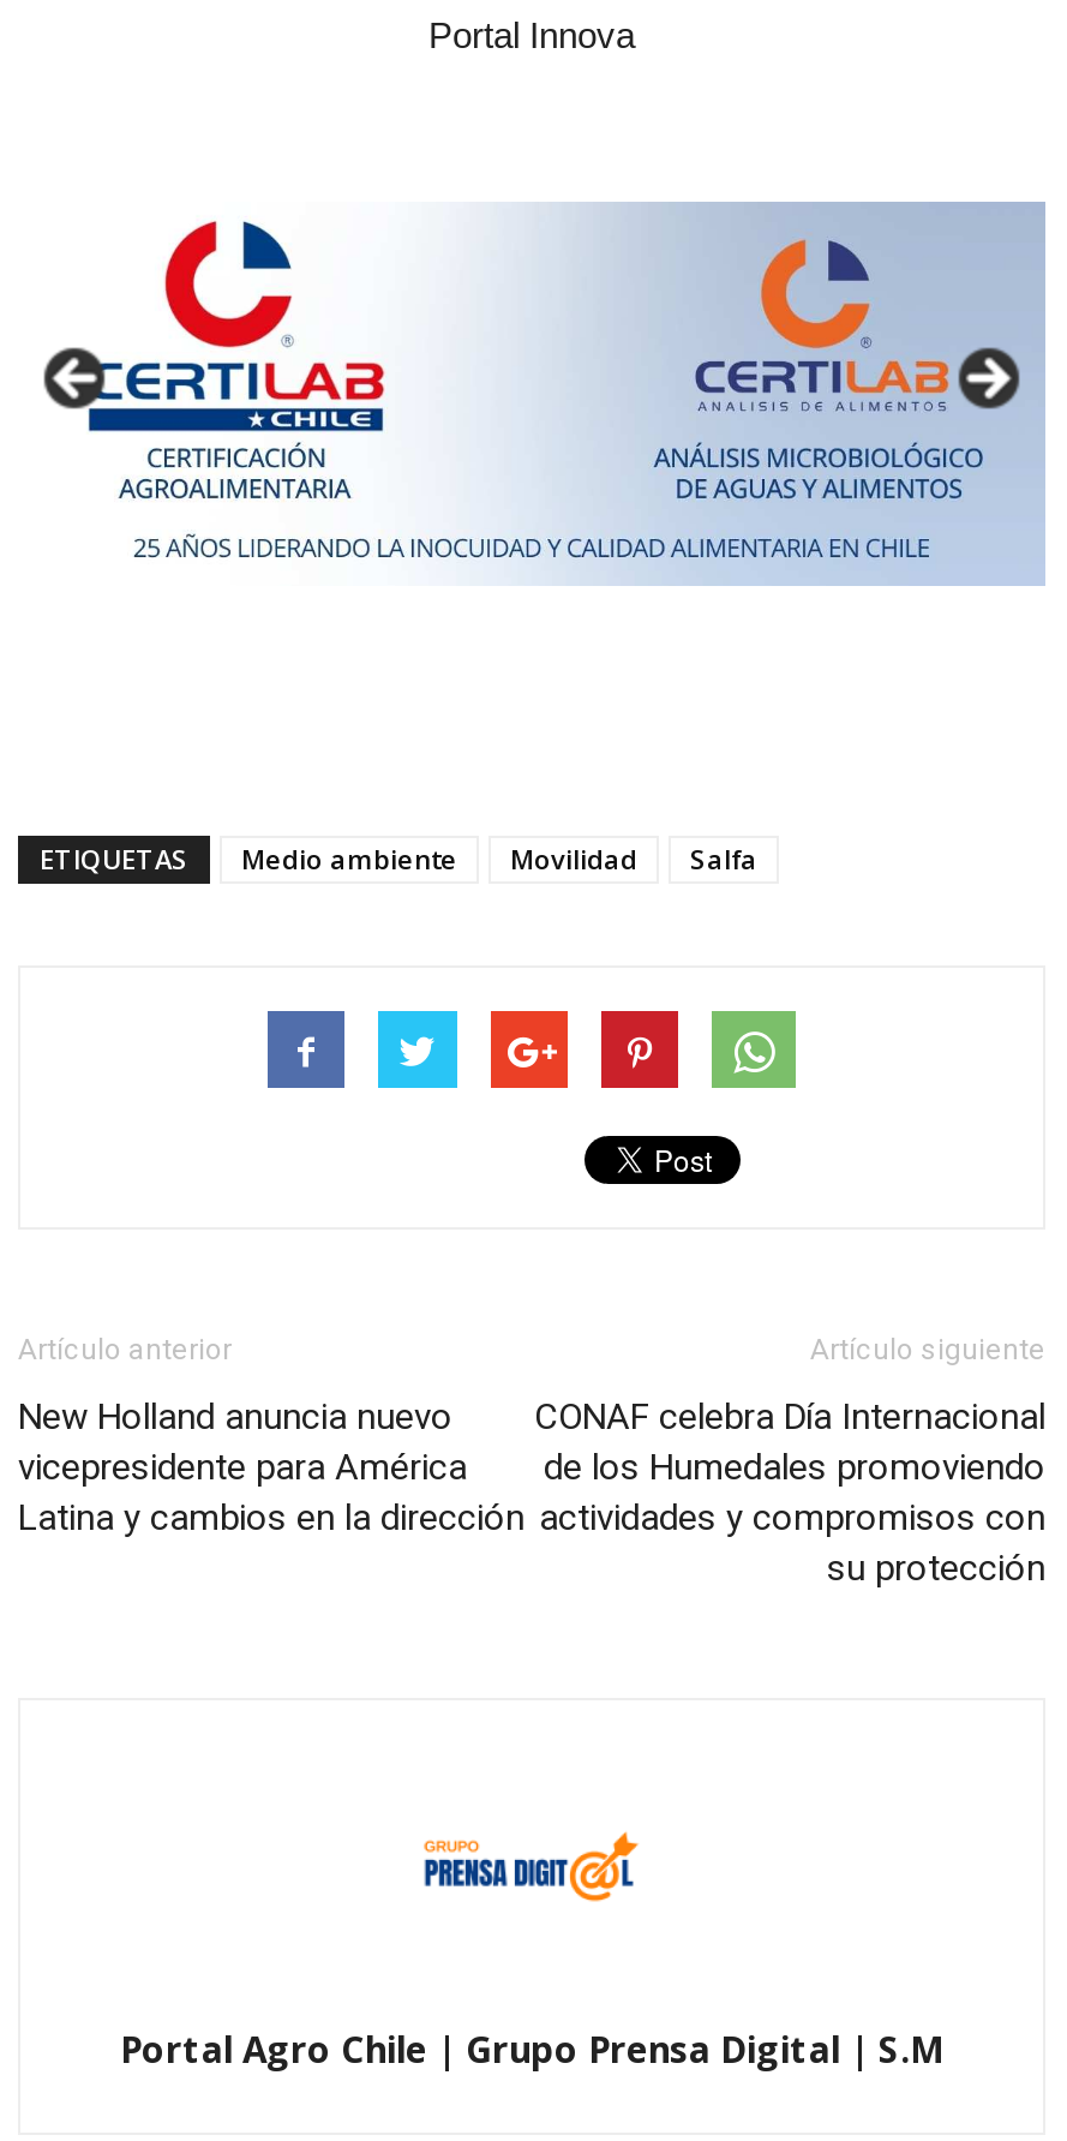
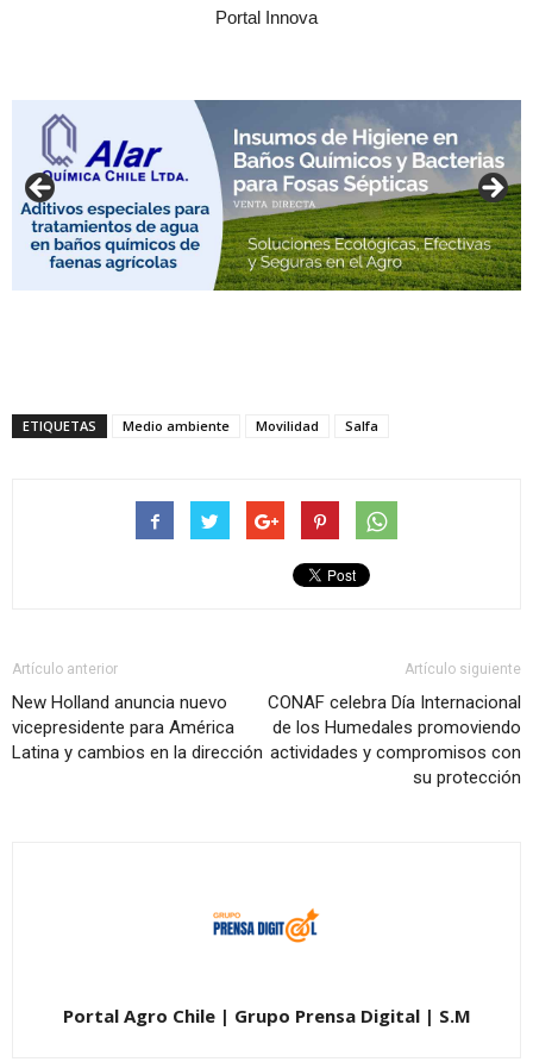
[32,202,1045,586] [image] -> [19,99,522,292] [image]

